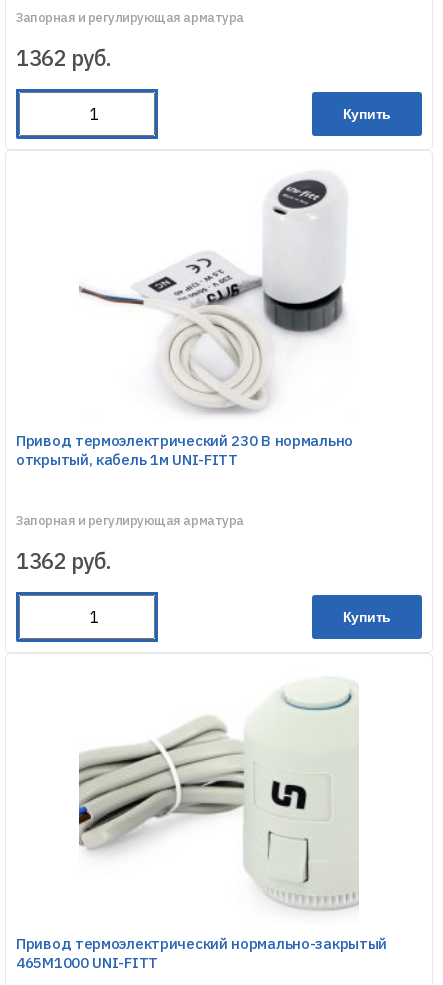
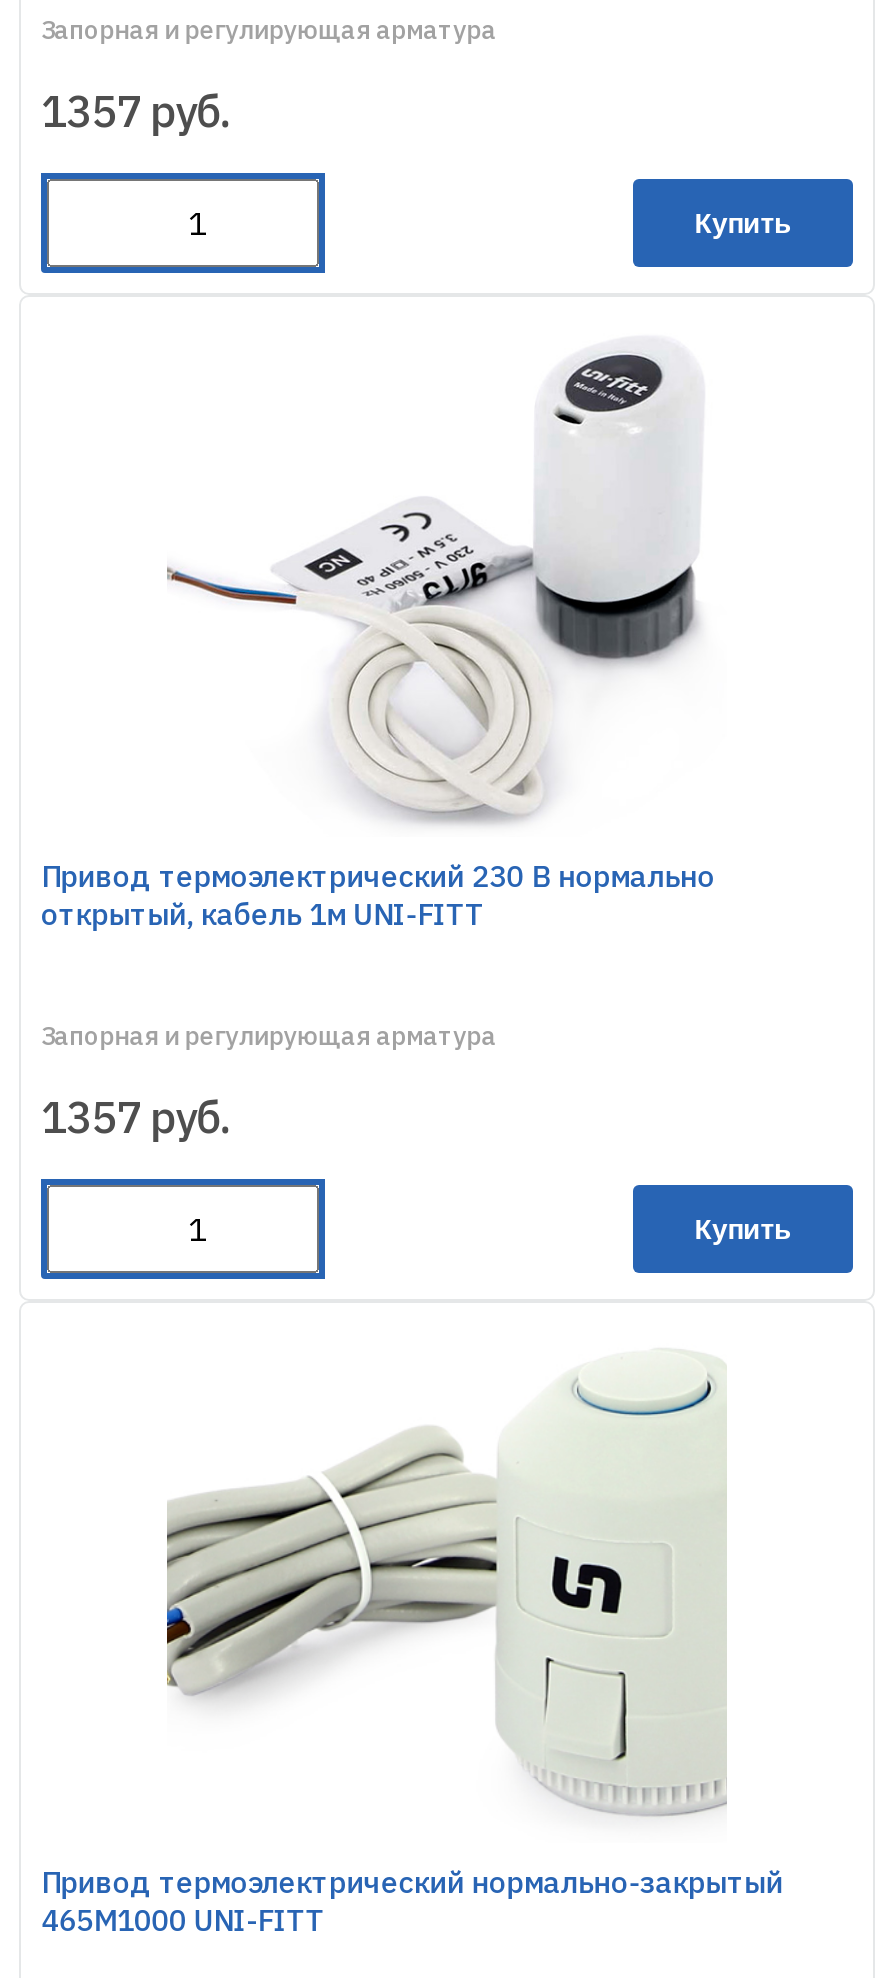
[16,43,112,72] 1362 руб. -> [41,81,232,139] 1357 руб.
[16,546,112,575] 1362 руб. -> [41,1087,232,1145] 1357 руб.

